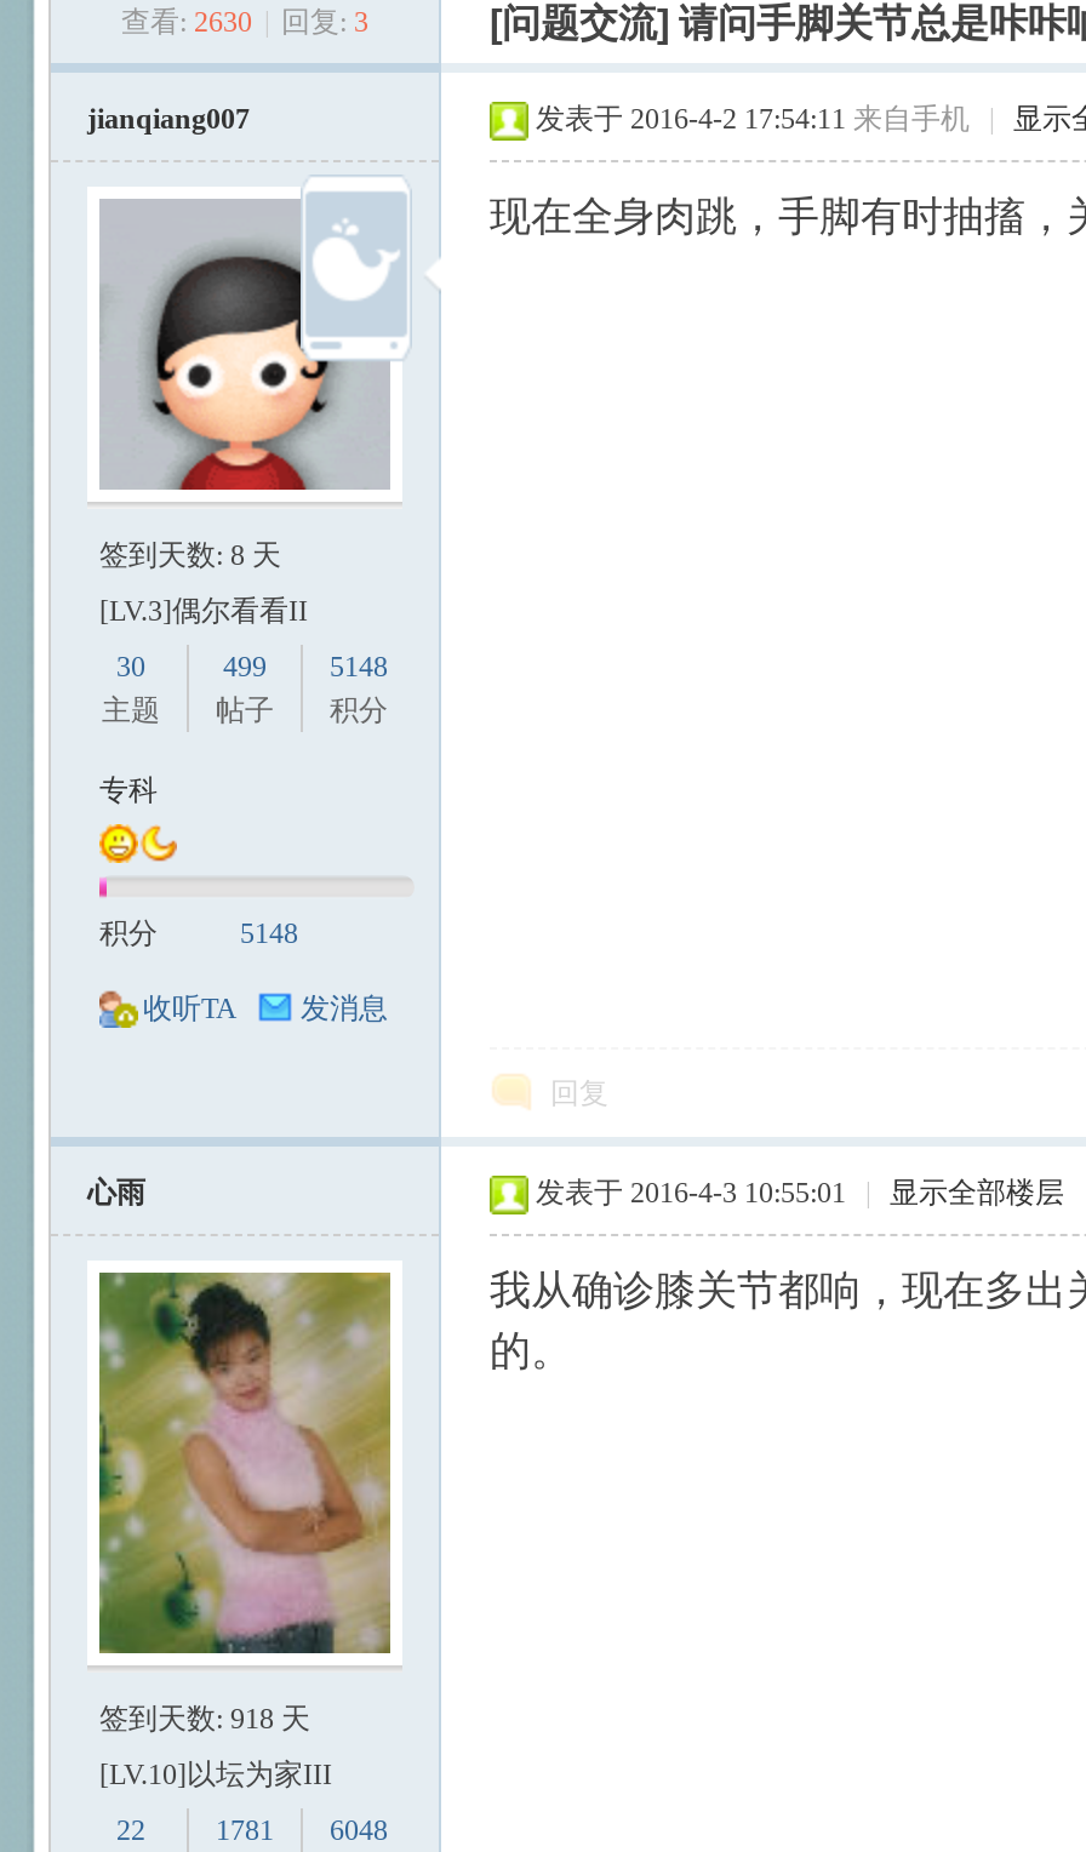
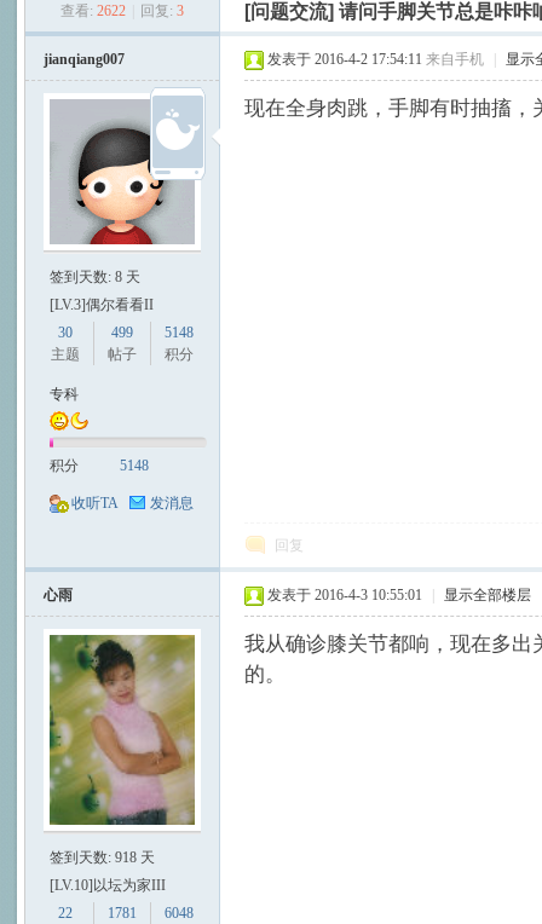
[121,5,252,39] 查看: 2630 -> [60,2,126,19] 查看: 2622

